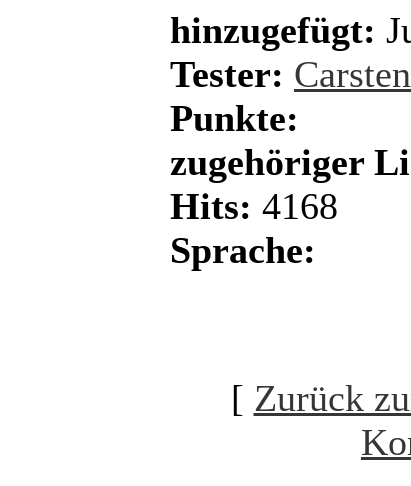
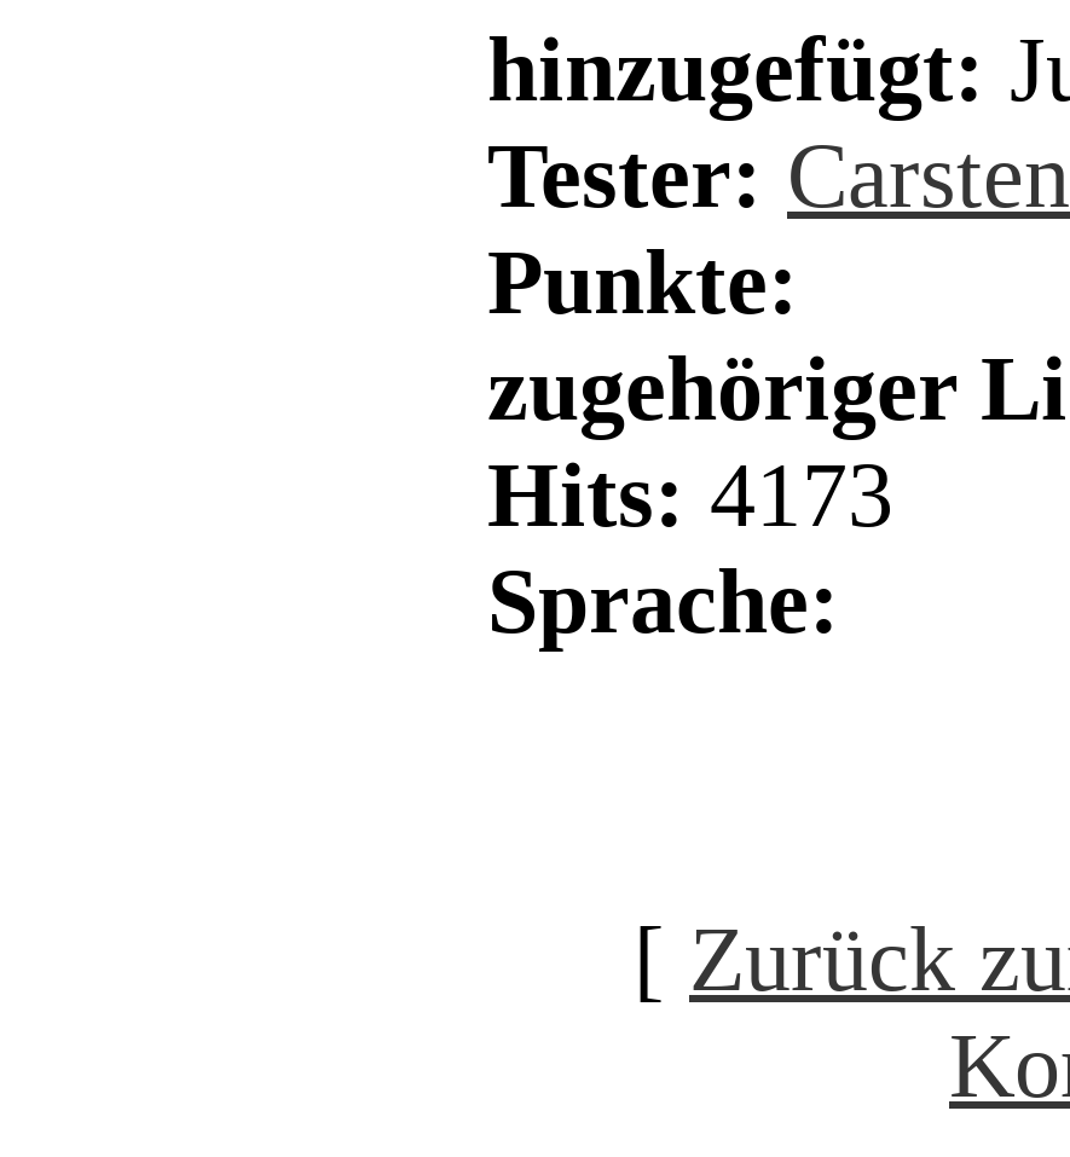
[170,185,338,227] Hits: 4168 -> [487,444,893,545] Hits: 4173

